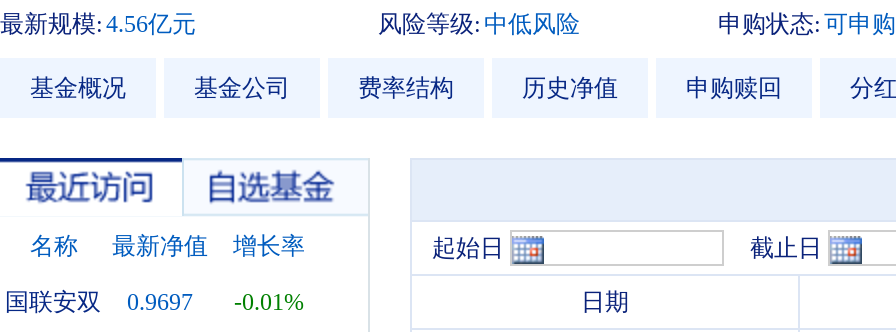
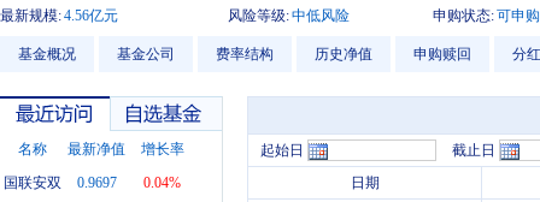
[5,288,304,316] 国联安双 0.9697 -0.01% -> [3,174,181,191] 国联安双 0.9697 0.04%

